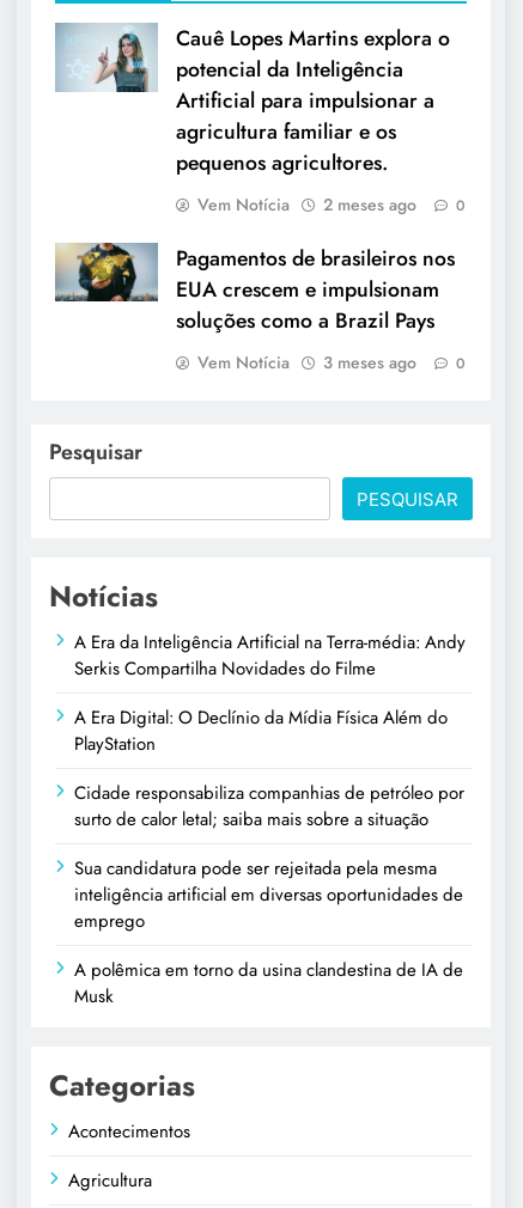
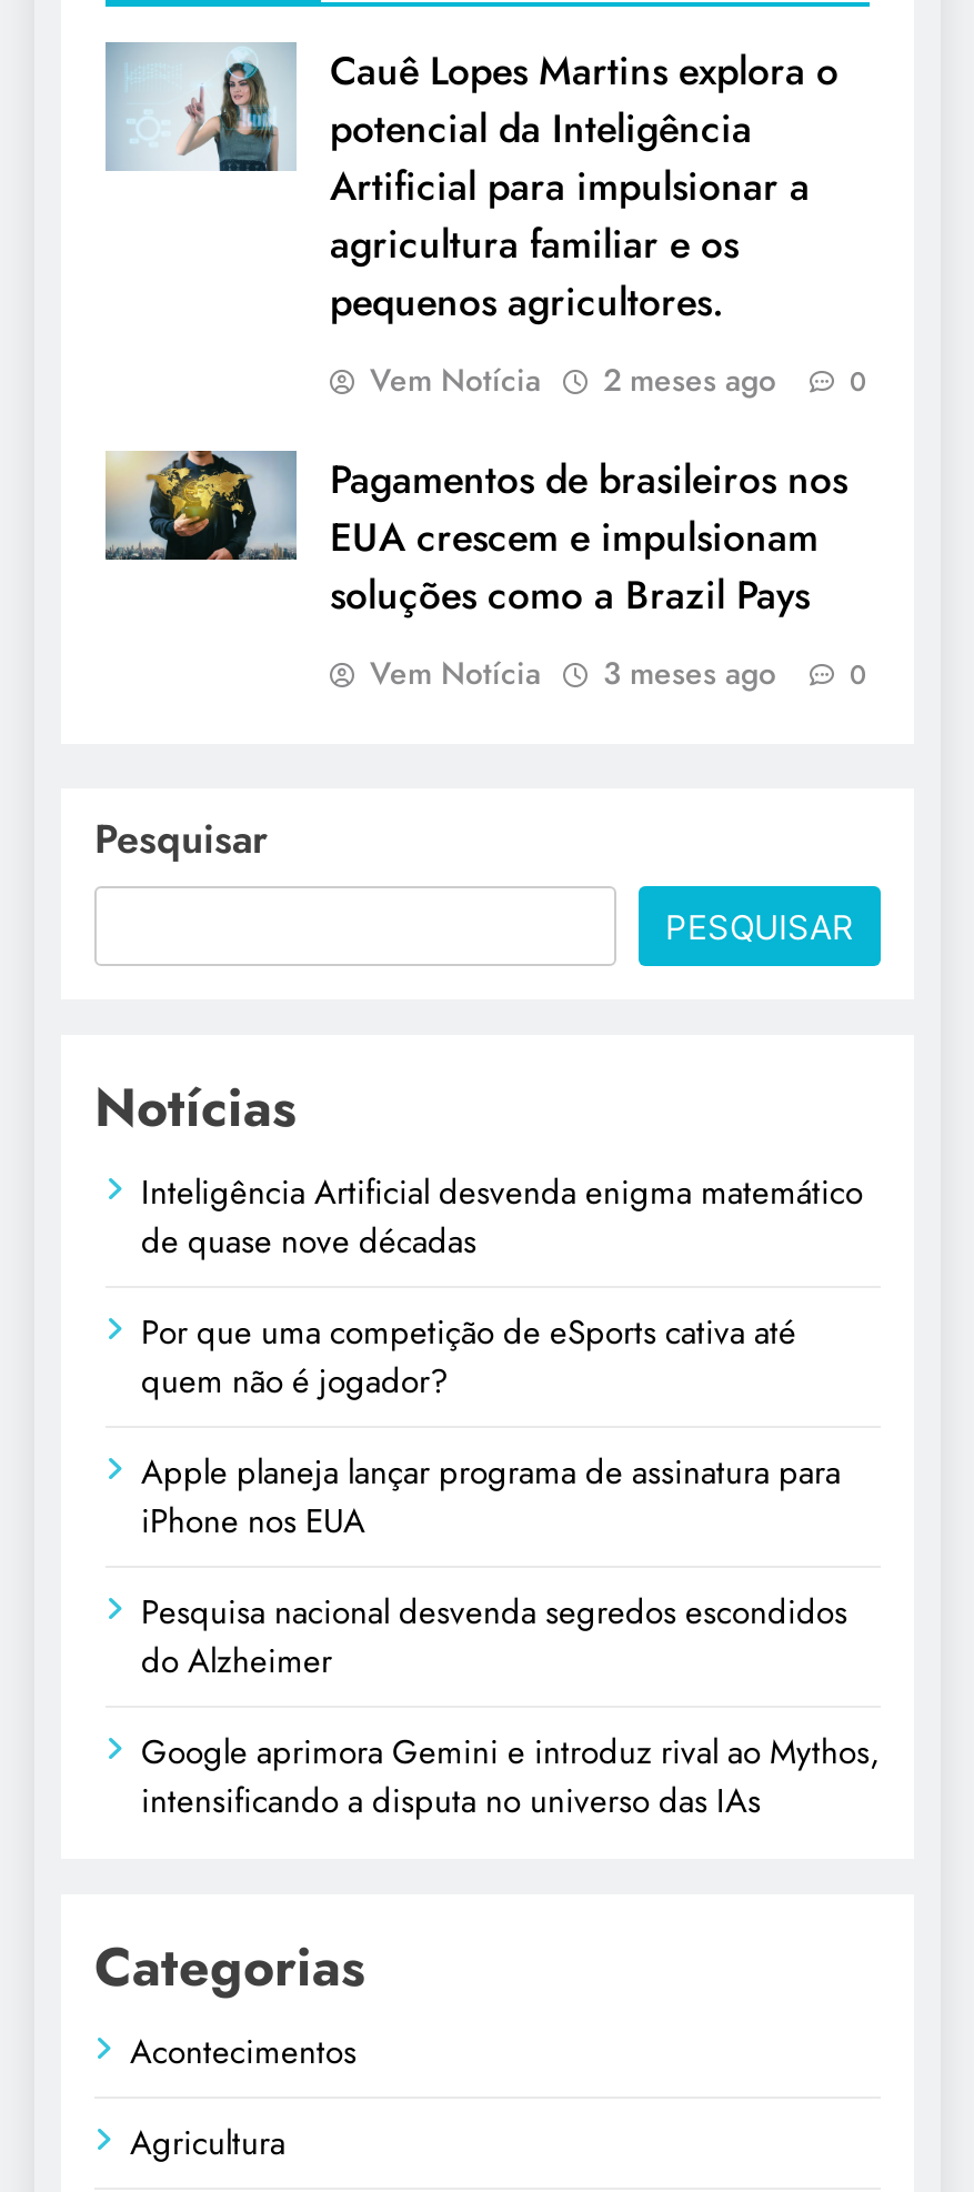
[74,629,466,682] A Era da Inteligência Artificial na Terra-média: Andy | Serkis Compartilha Novidades do Filme -> [141,1169,863,1266] Inteligência Artificial desvenda enigma matemático | de quase nove décadas
[74,705,448,757] A Era Digital: O Declínio da Mídia Física Além do | PlayStation -> [141,1309,796,1406] Por que uma competição de eSports cativa até | quem não é jogador?
[74,780,464,833] Cidade responsabiliza companhias de petróleo por | surto de calor letal; saiba mais sobre a situação -> [141,1448,841,1546] Apple planeja lançar programa de assinatura para | iPhone nos EUA
[74,855,463,934] Sua candidatura pode ser rejeitada pela mesma | inteligência artificial em diversas oportunidades de | emprego -> [141,1588,847,1686] Pesquisa nacional desvenda segredos escondidos | do Alzheimer
[74,957,463,1010] A polêmica em torno da usina clandestina de IA de | Musk -> [141,1728,881,1826] Google aprimora Gemini e introduz rival ao Mythos, | intensificando a disputa no universo das IAs

